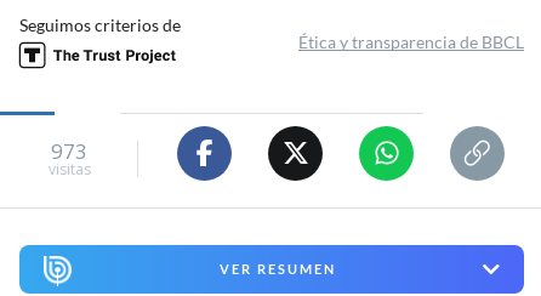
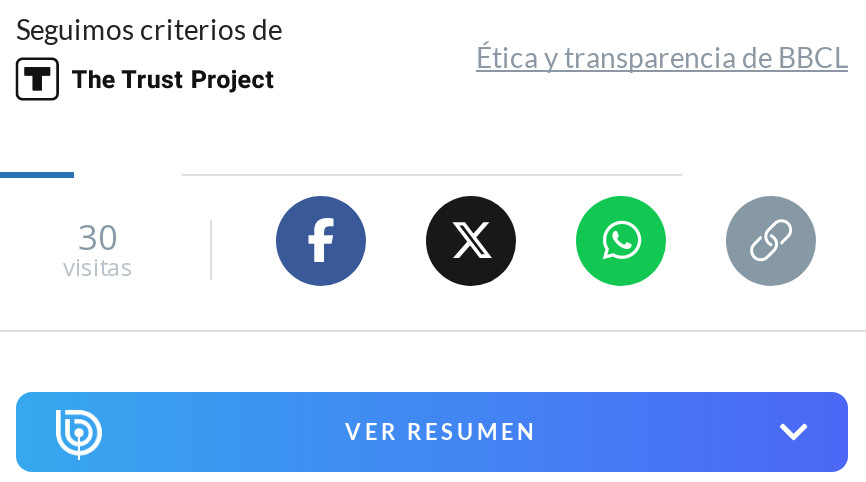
[51,137,87,165] 973 -> [78,214,118,260] 30

